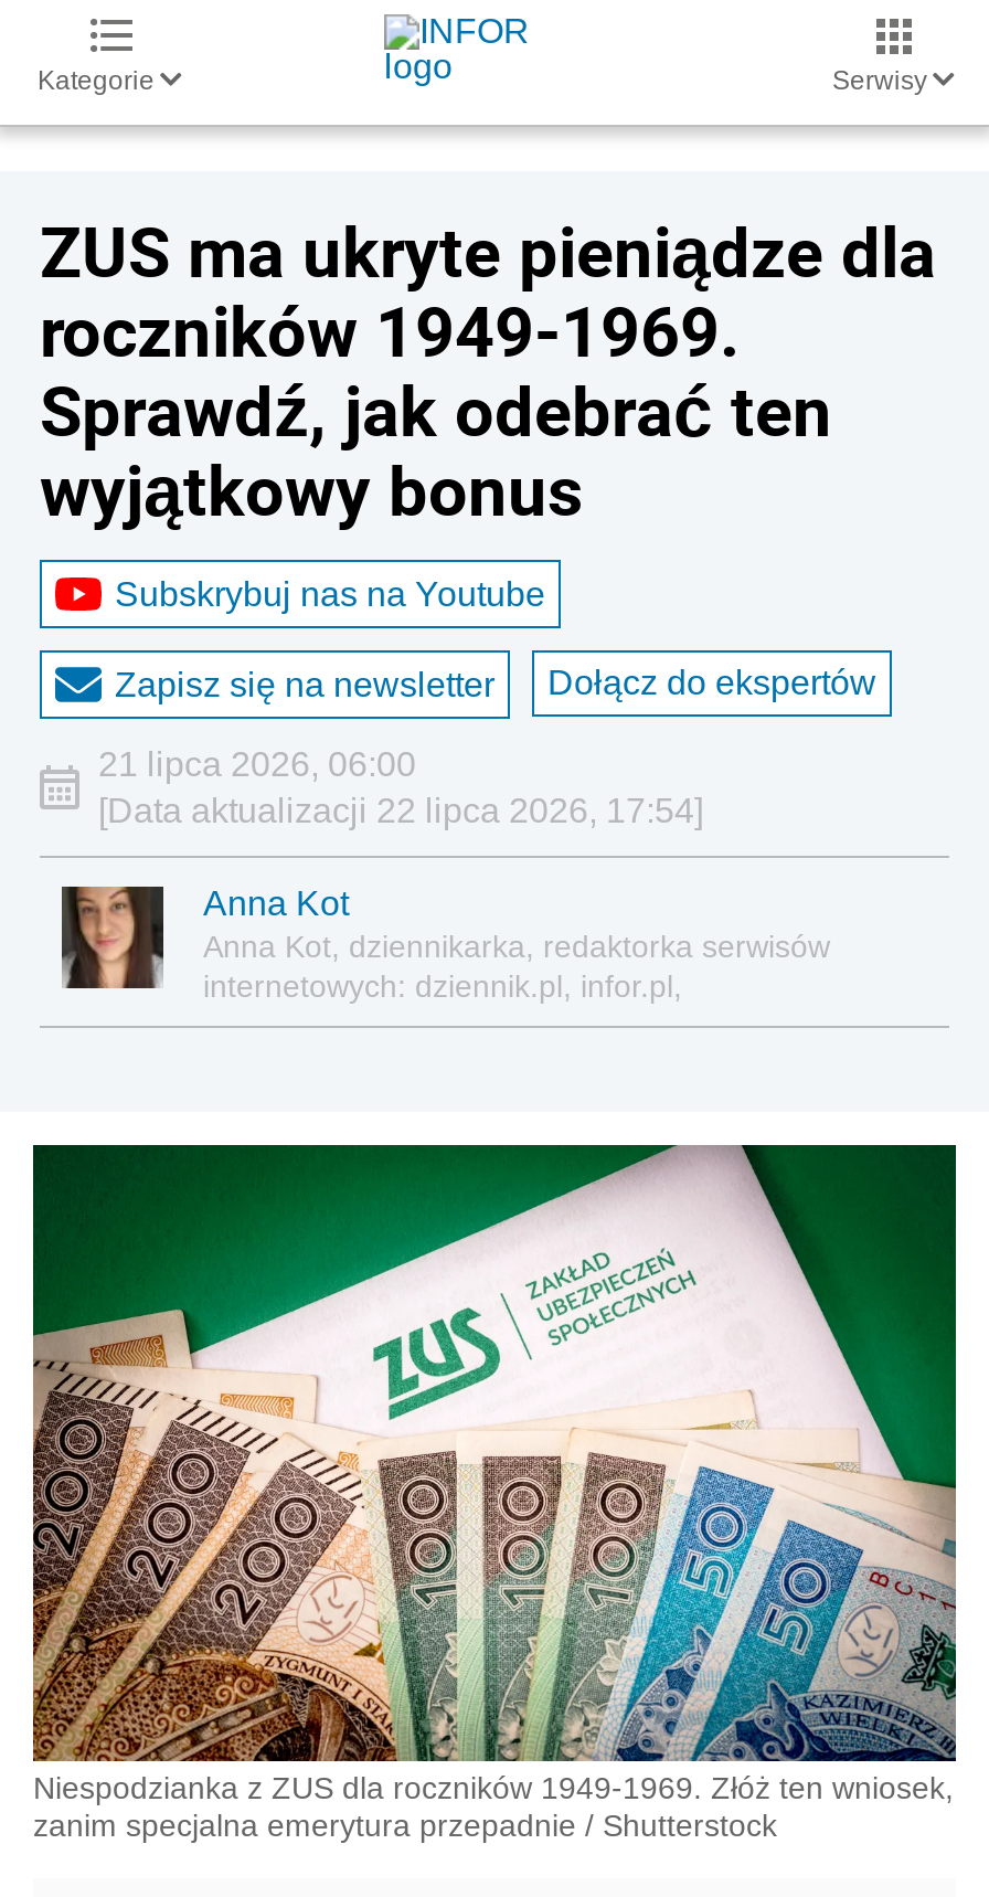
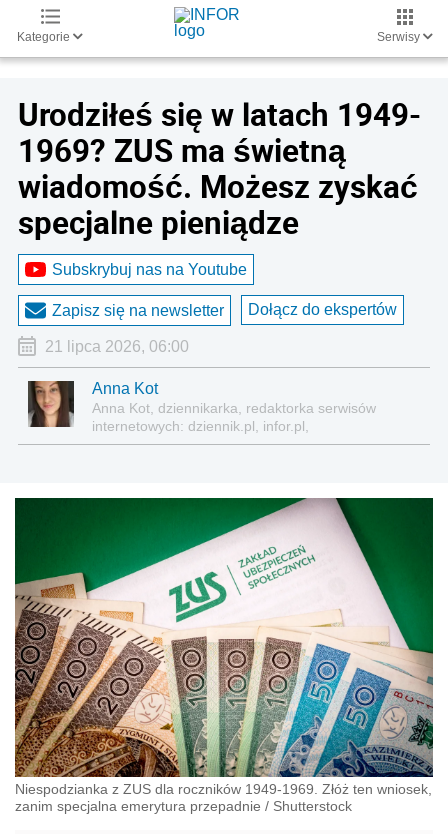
[40,204,936,536] ZUS ma ukryte pieniądze dla | roczników 1949-1969. | Sprawdź, jak odebrać ten | wyjątkowy bonus -> [18,93,421,243] Urodziłeś się w latach 1949- | 1969? ZUS ma świetną | wiadomość. Możesz zyskać | specjalne pieniądze
[98,792,703,829] [Data aktualizacji 22 lipca 2026, 17:54] -> none

